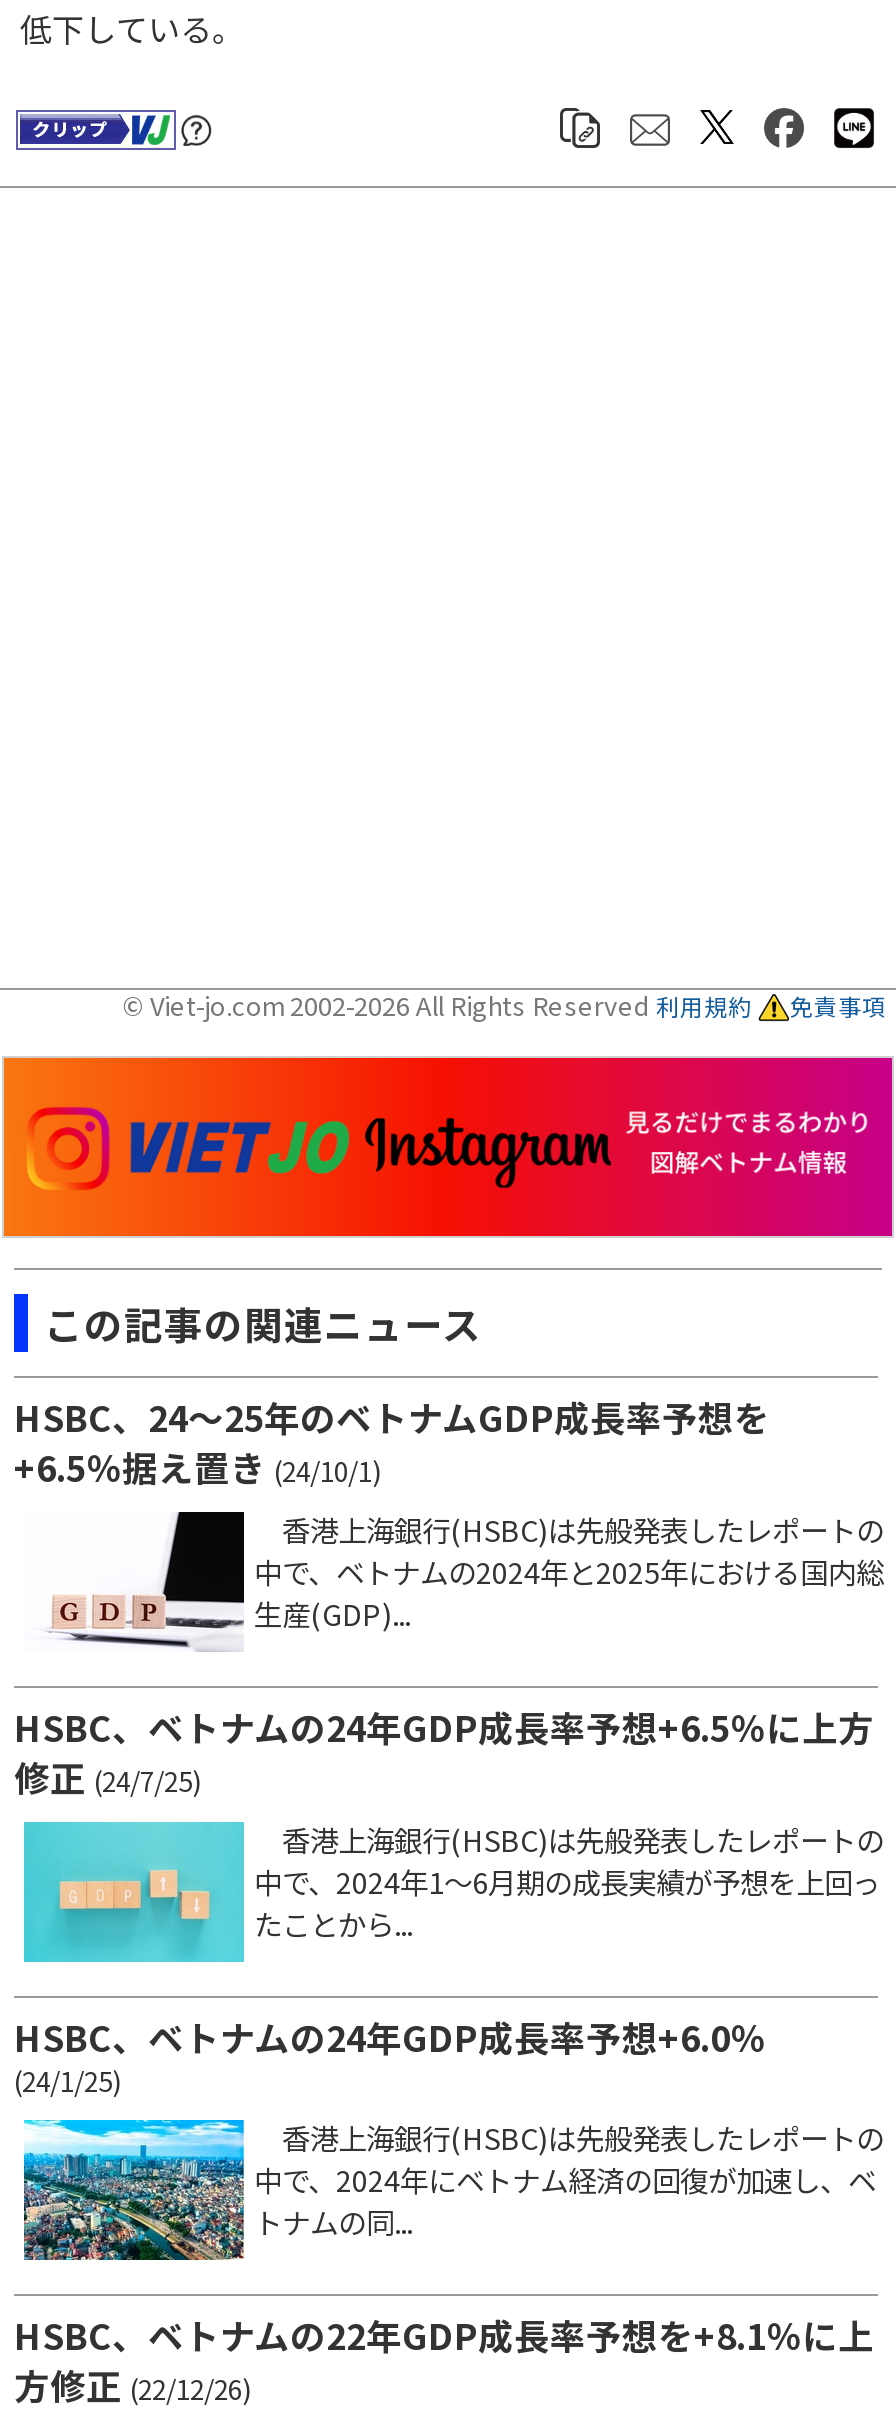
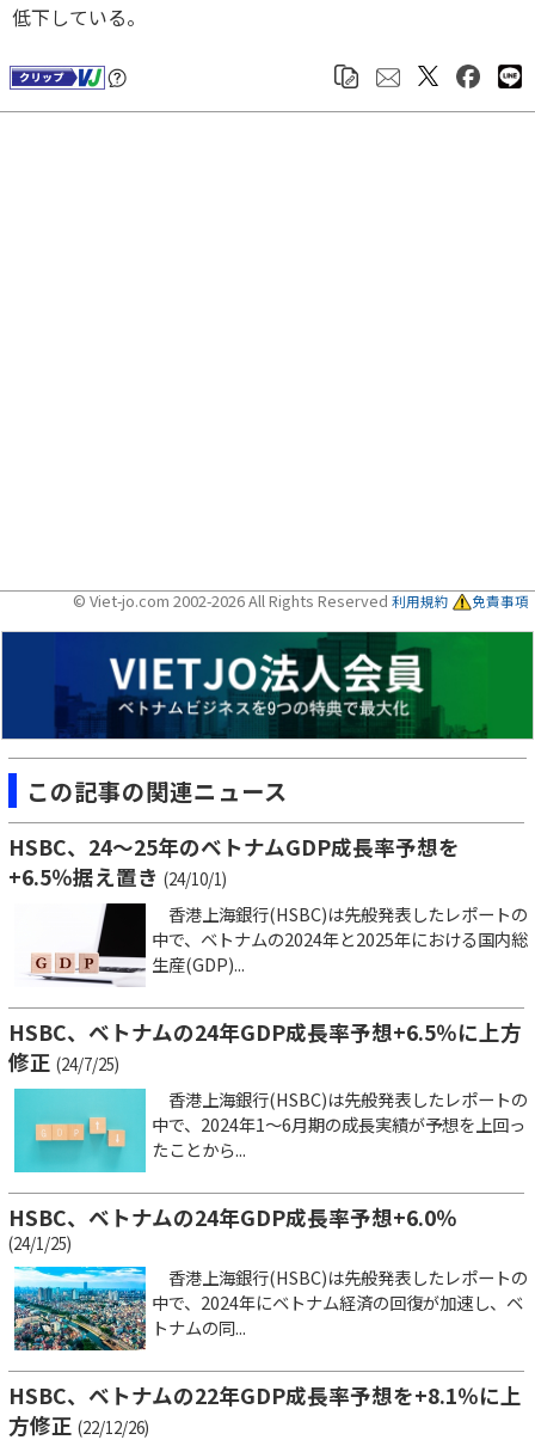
[6,1056,890,1238] [image] -> [4,631,531,740] [image]

